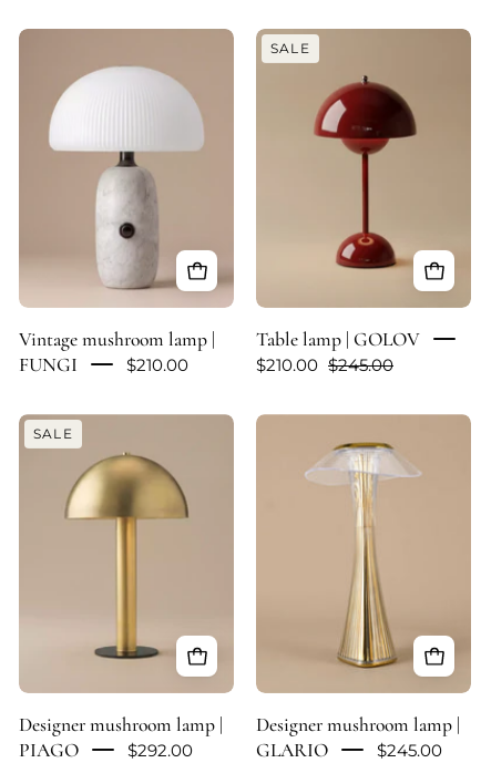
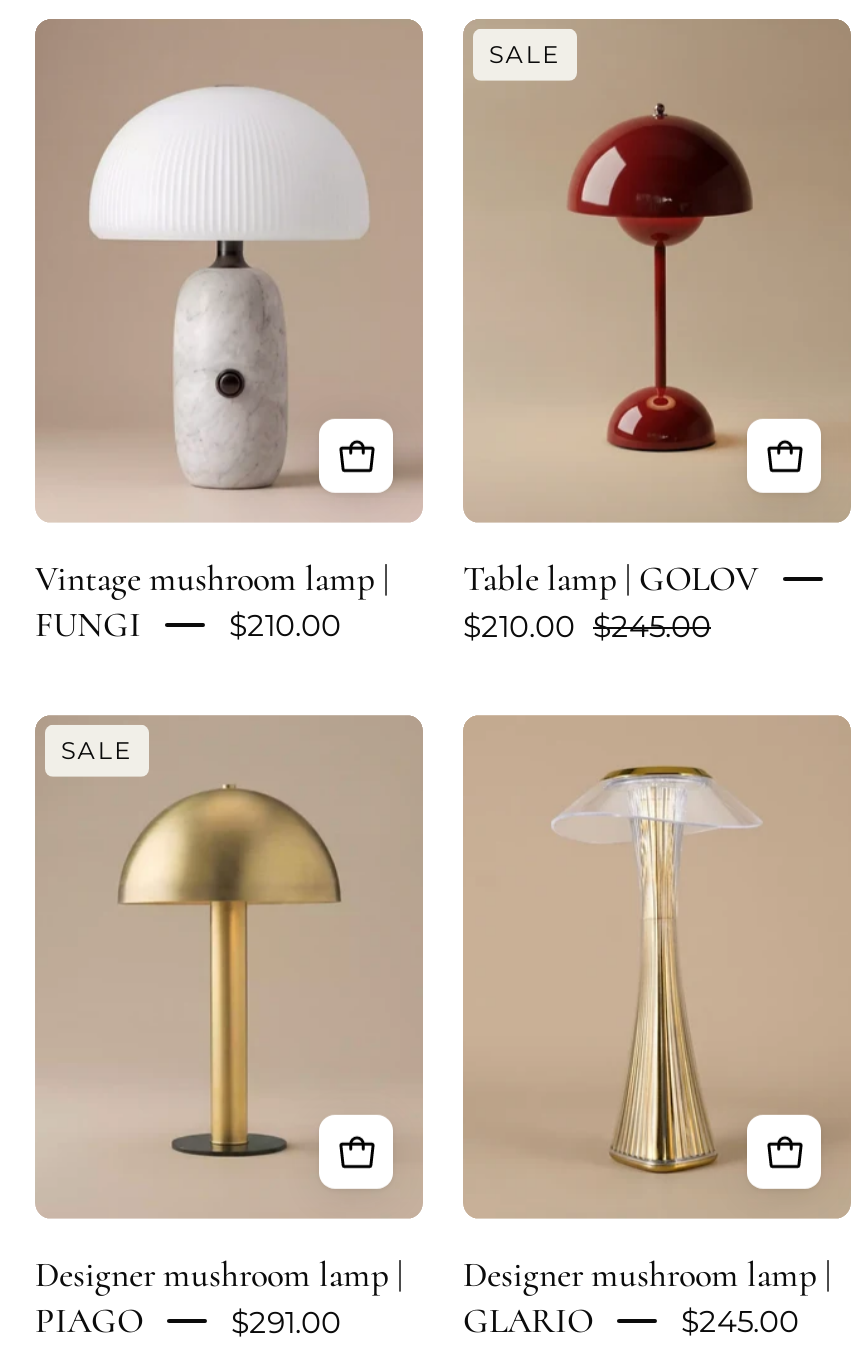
[127,740,193,761] $292.00 -> [231,1303,341,1341] $291.00

